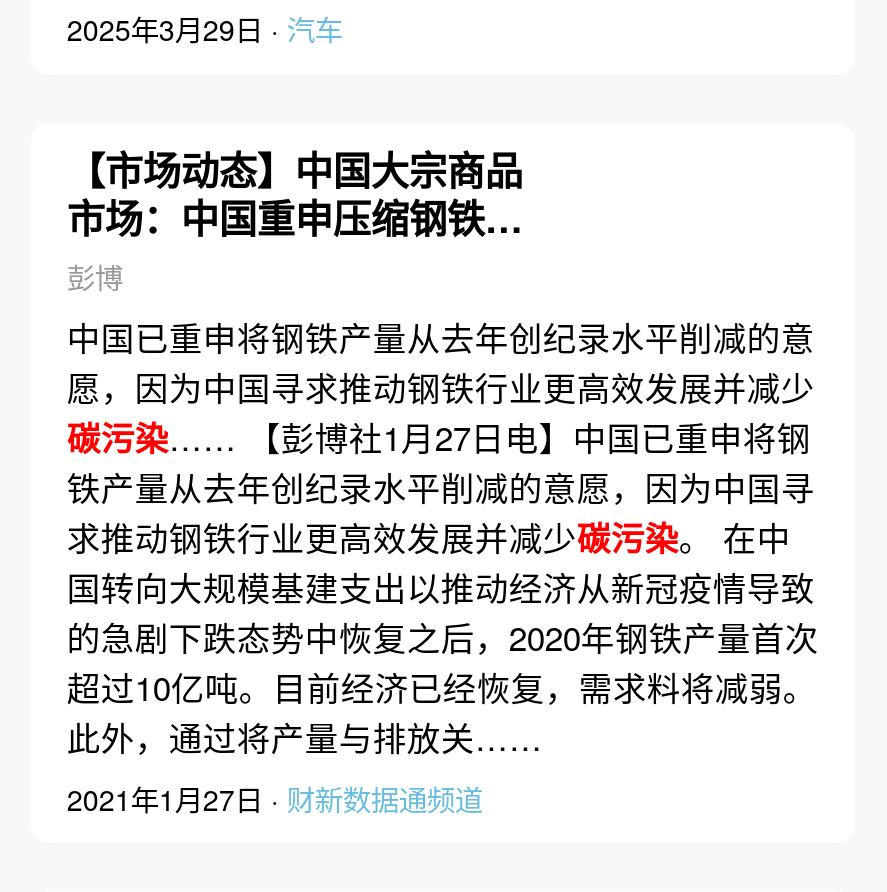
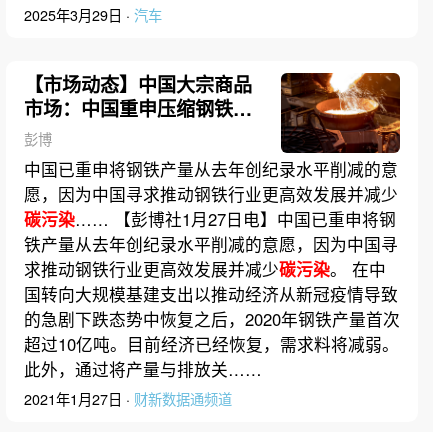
none -> [280,72,401,154] [image]

